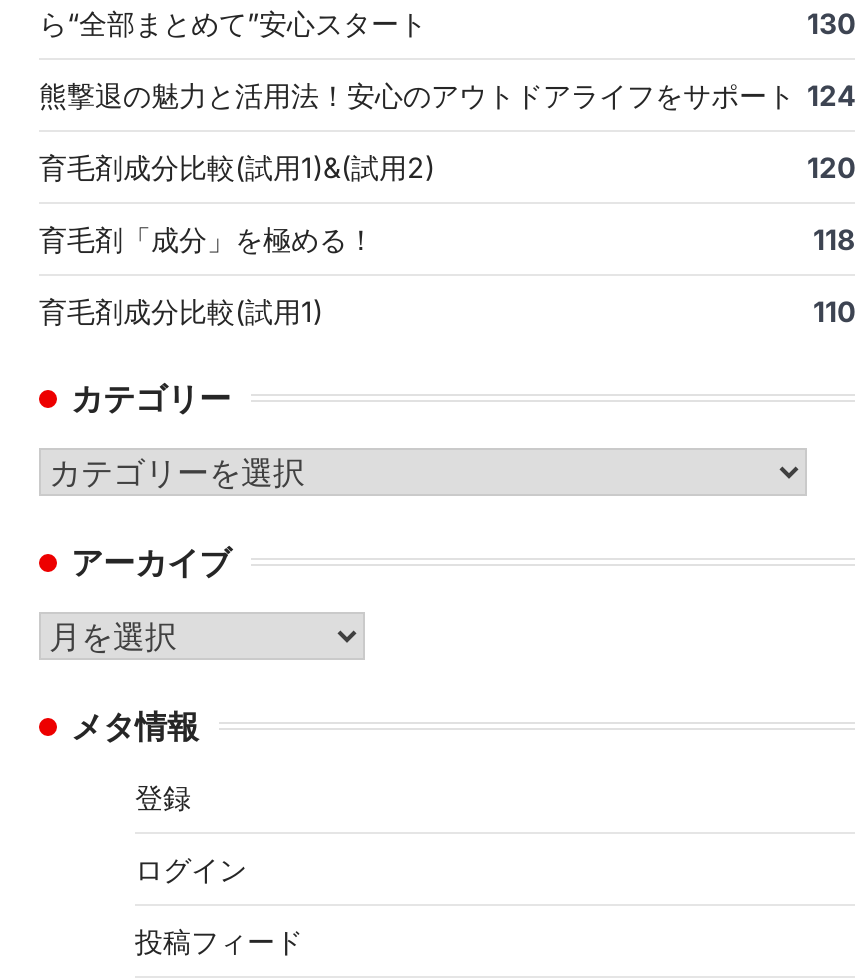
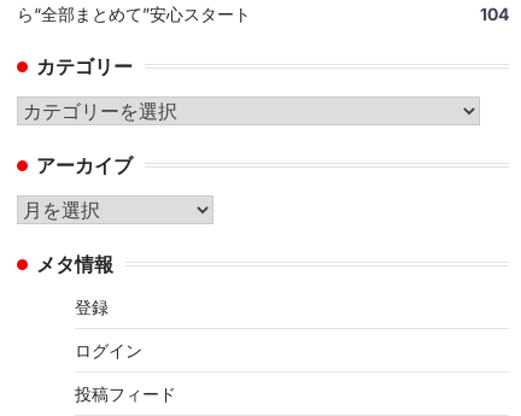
[39,6,855,328] 130 | 熊撃退の魅力と活用法！安心のアウトドアライフをサポート 124 | 育毛剤成分比較(試用1)&(試用2) | 120 | 育毛剤「成分」を極める！ | 118 | 育毛剤成分比較(試用1) | 110 -> [480,3,509,24] 104

